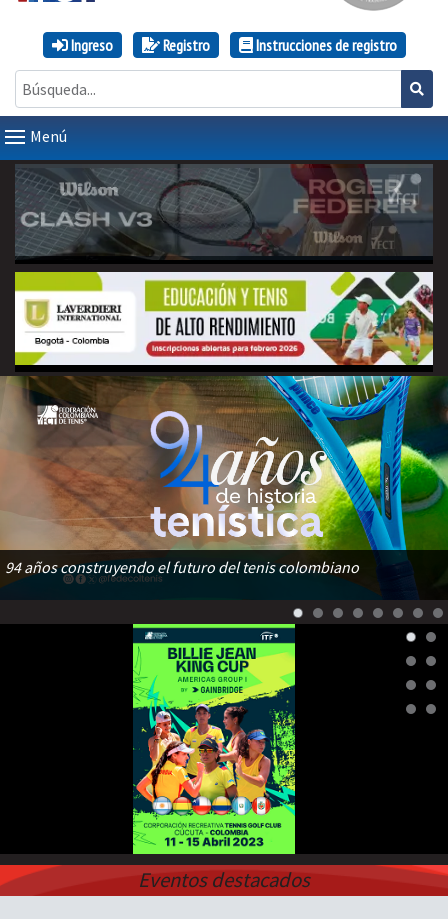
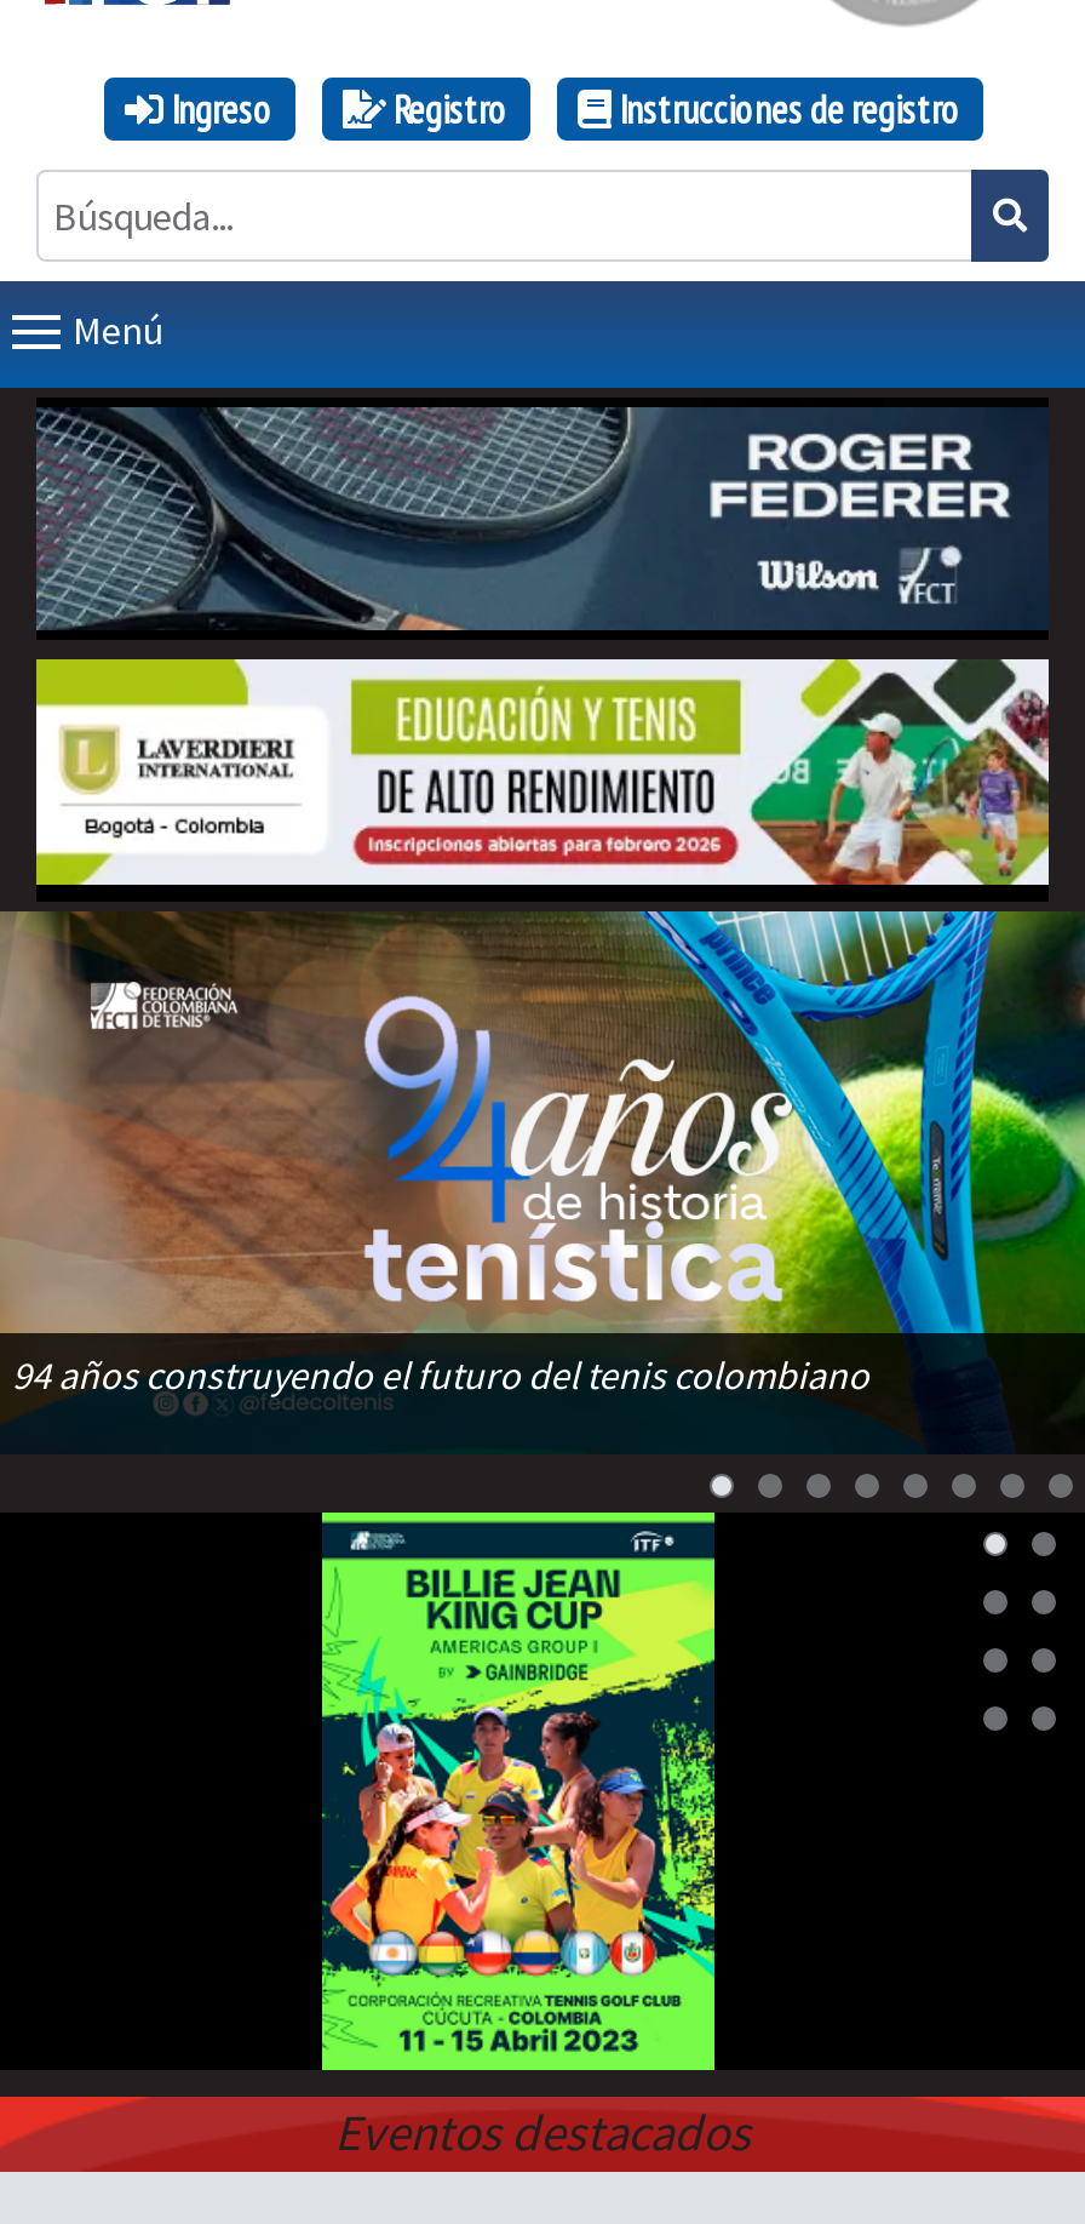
[16,164,433,259] [image] -> [36,398,1049,630] [image]

